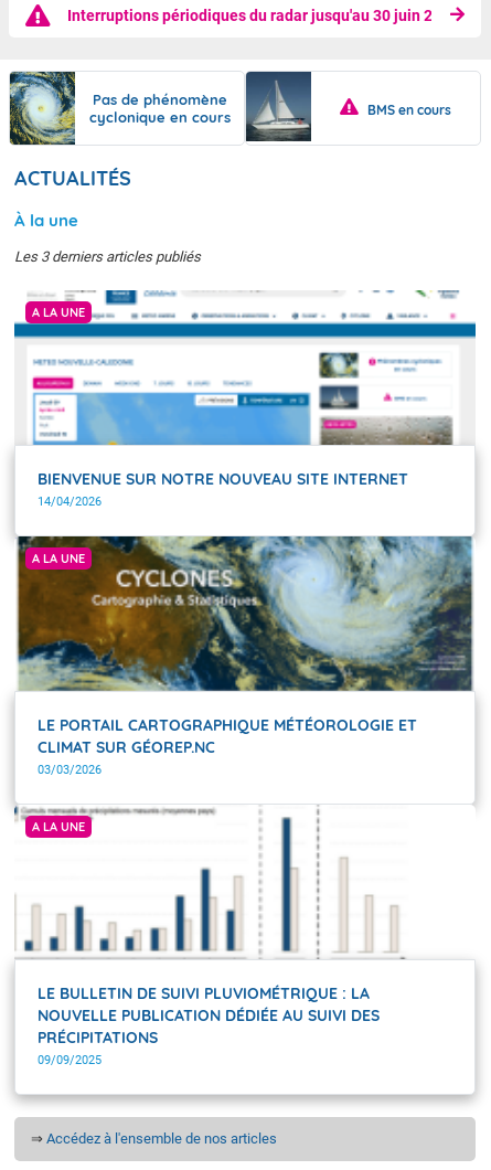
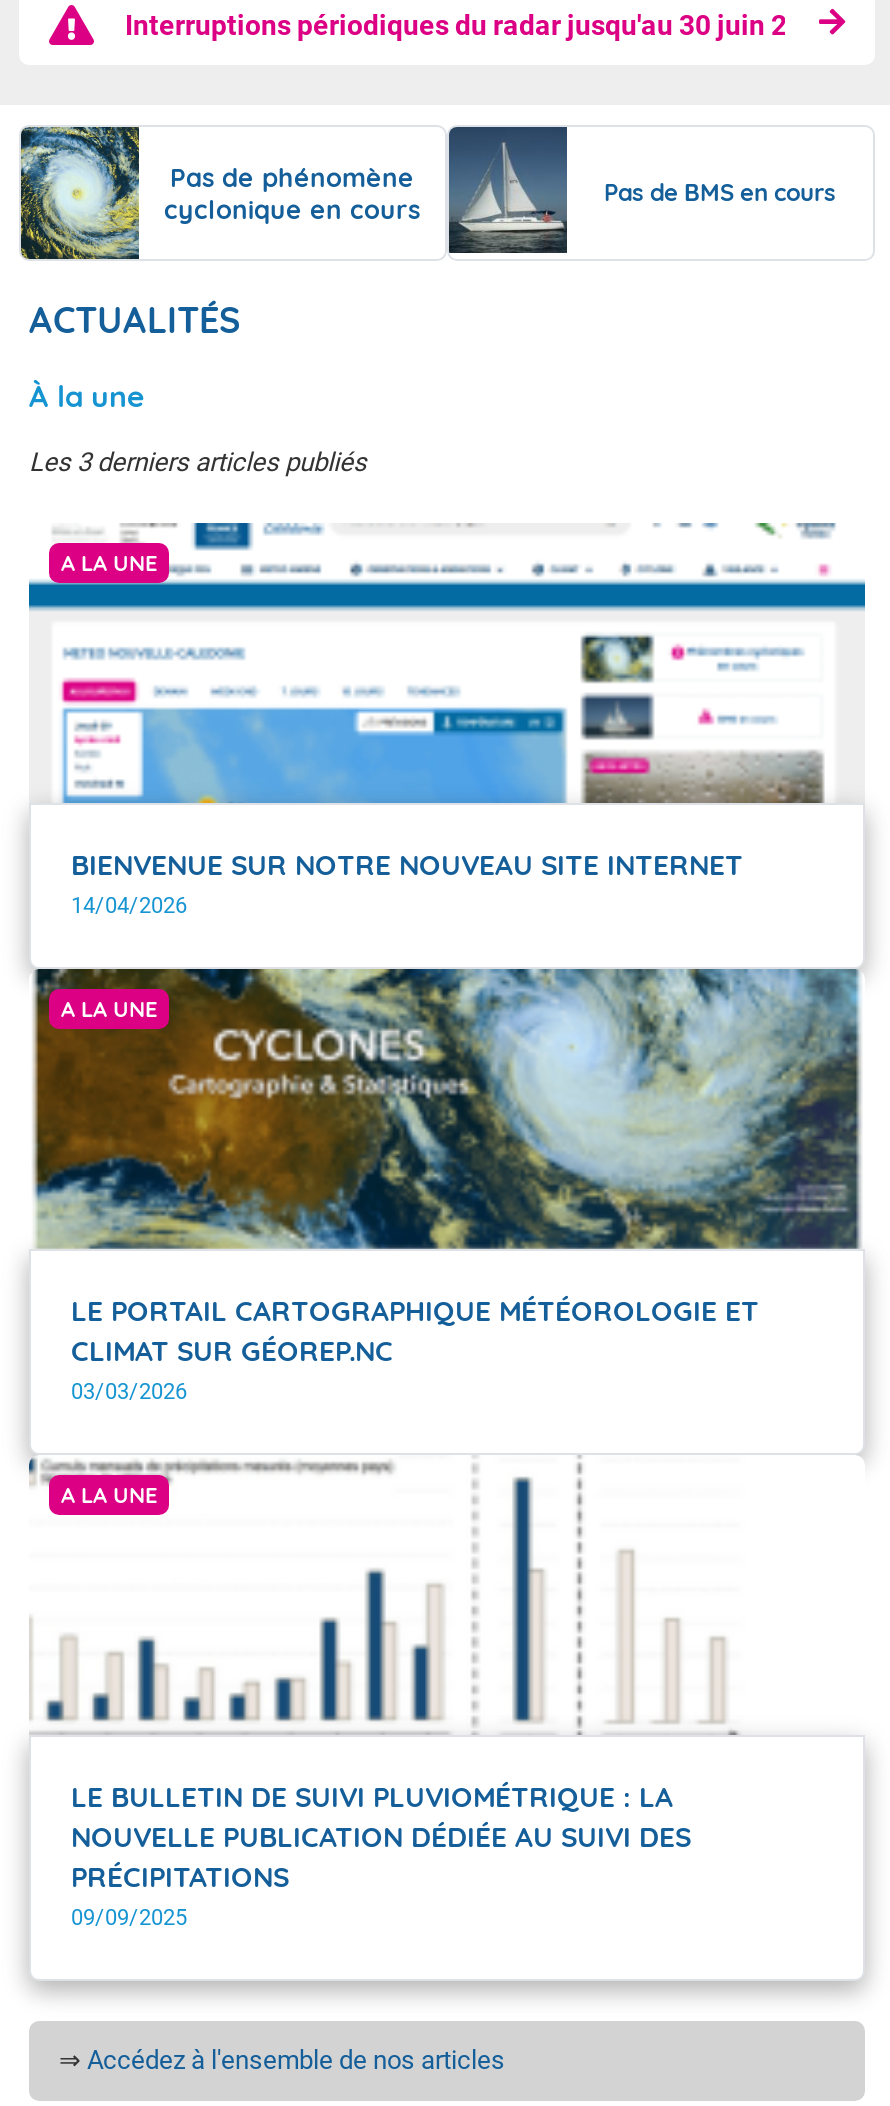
[367,102,451,118] BMS en cours -> [604,177,836,207] Pas de BMS en cours

